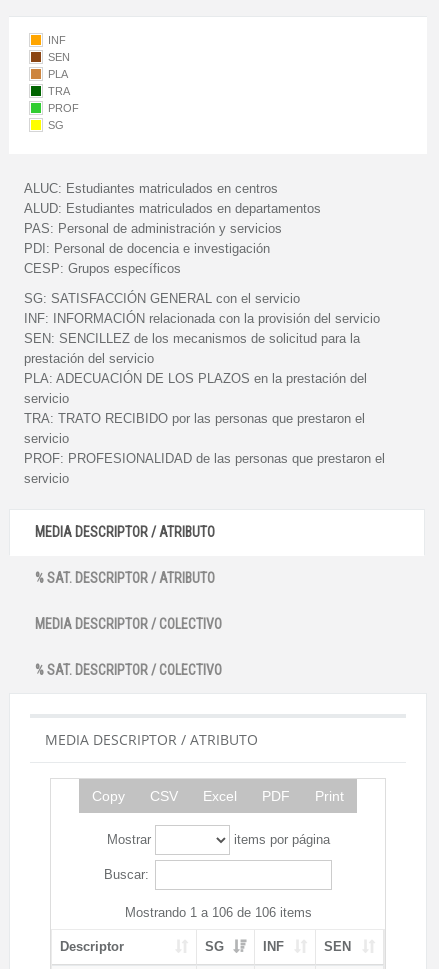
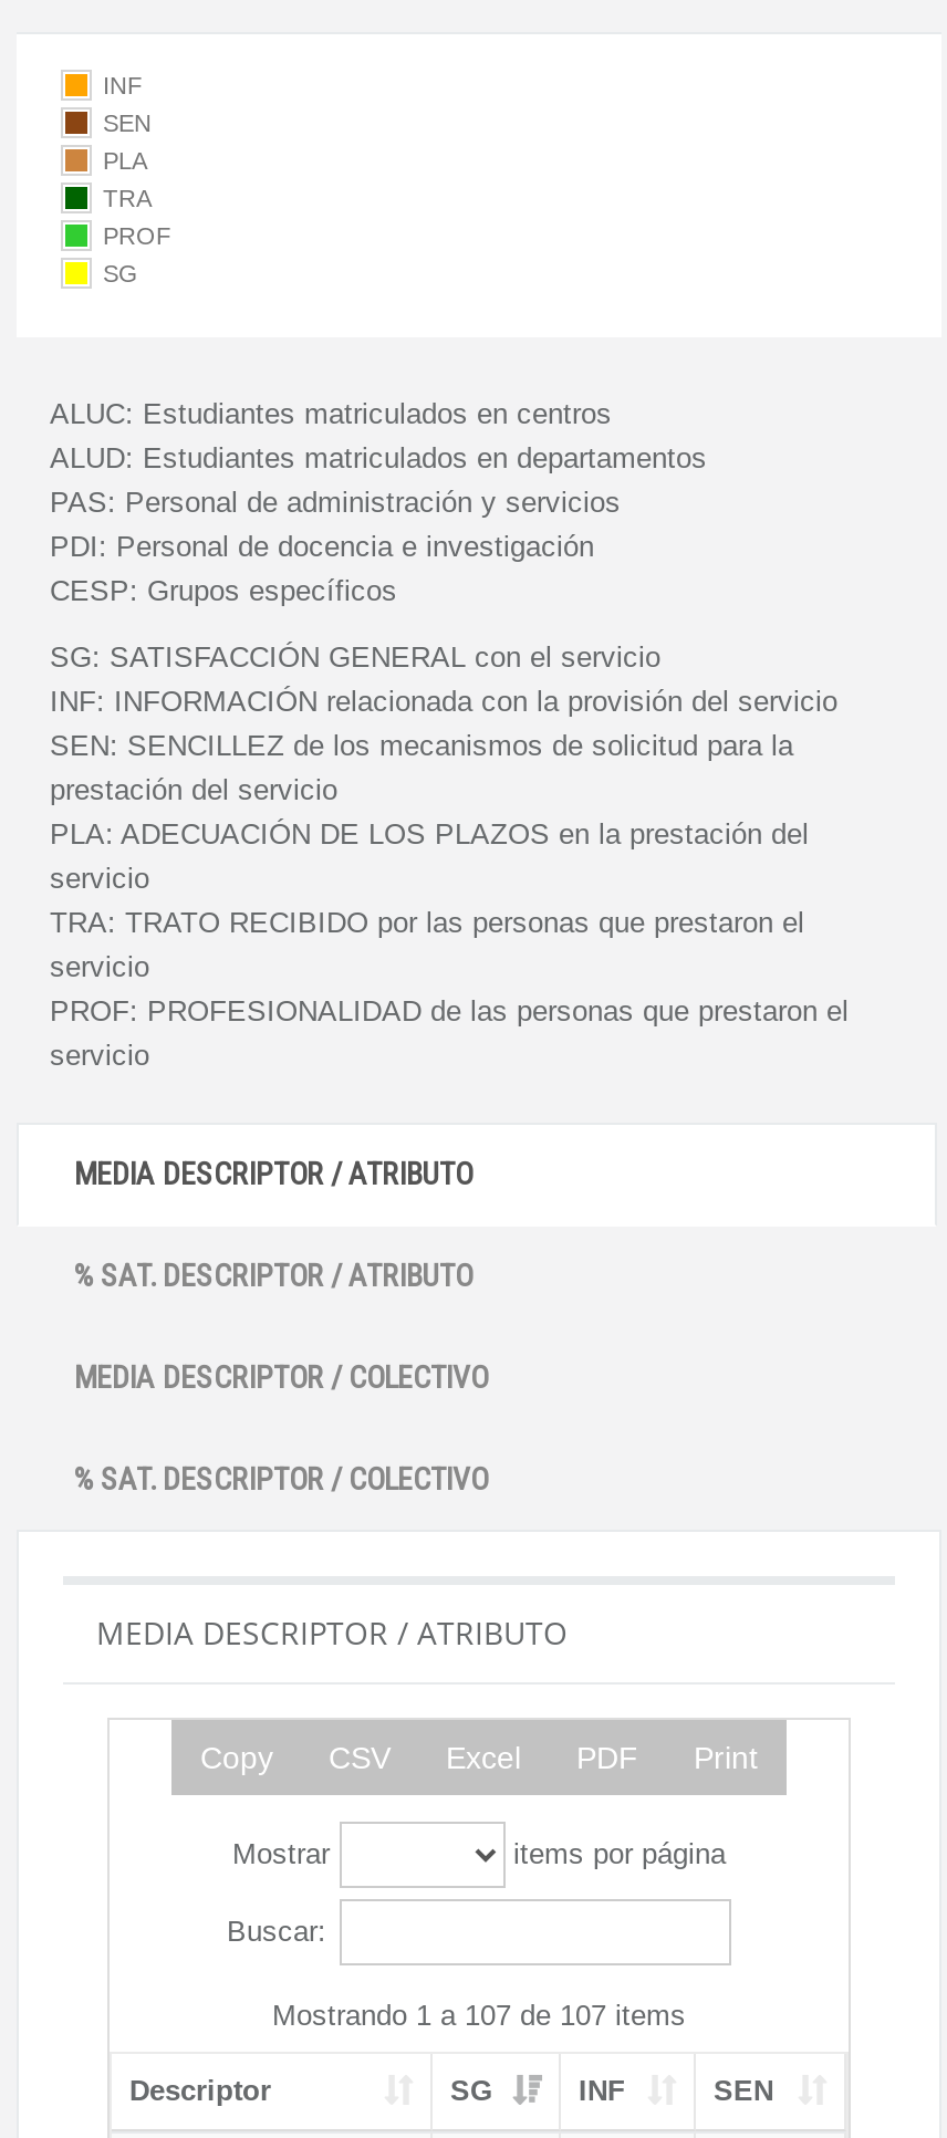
[124,904,311,919] Mostrando 1 a 106 de 106 items -> [272,1998,686,2031] Mostrando 1 a 107 de 107 items

